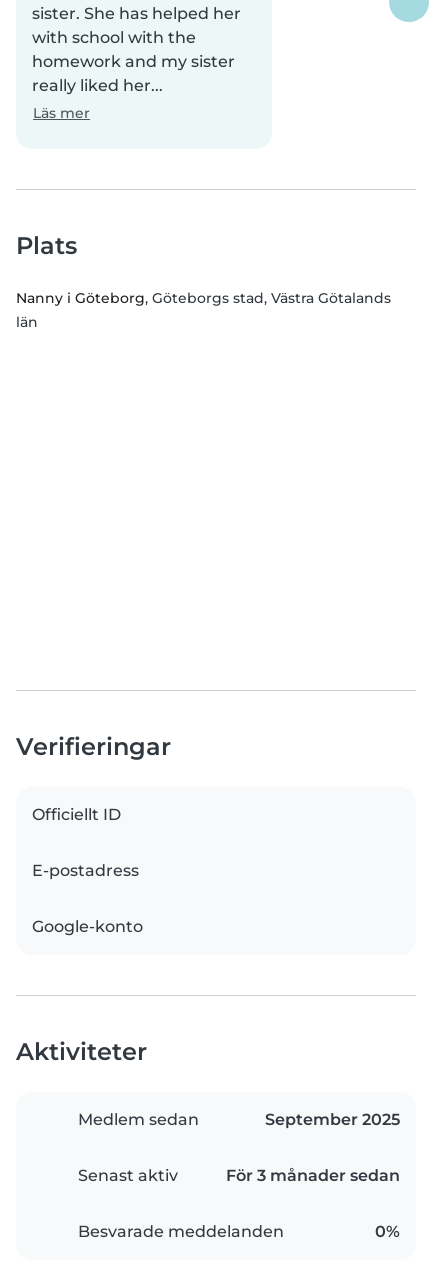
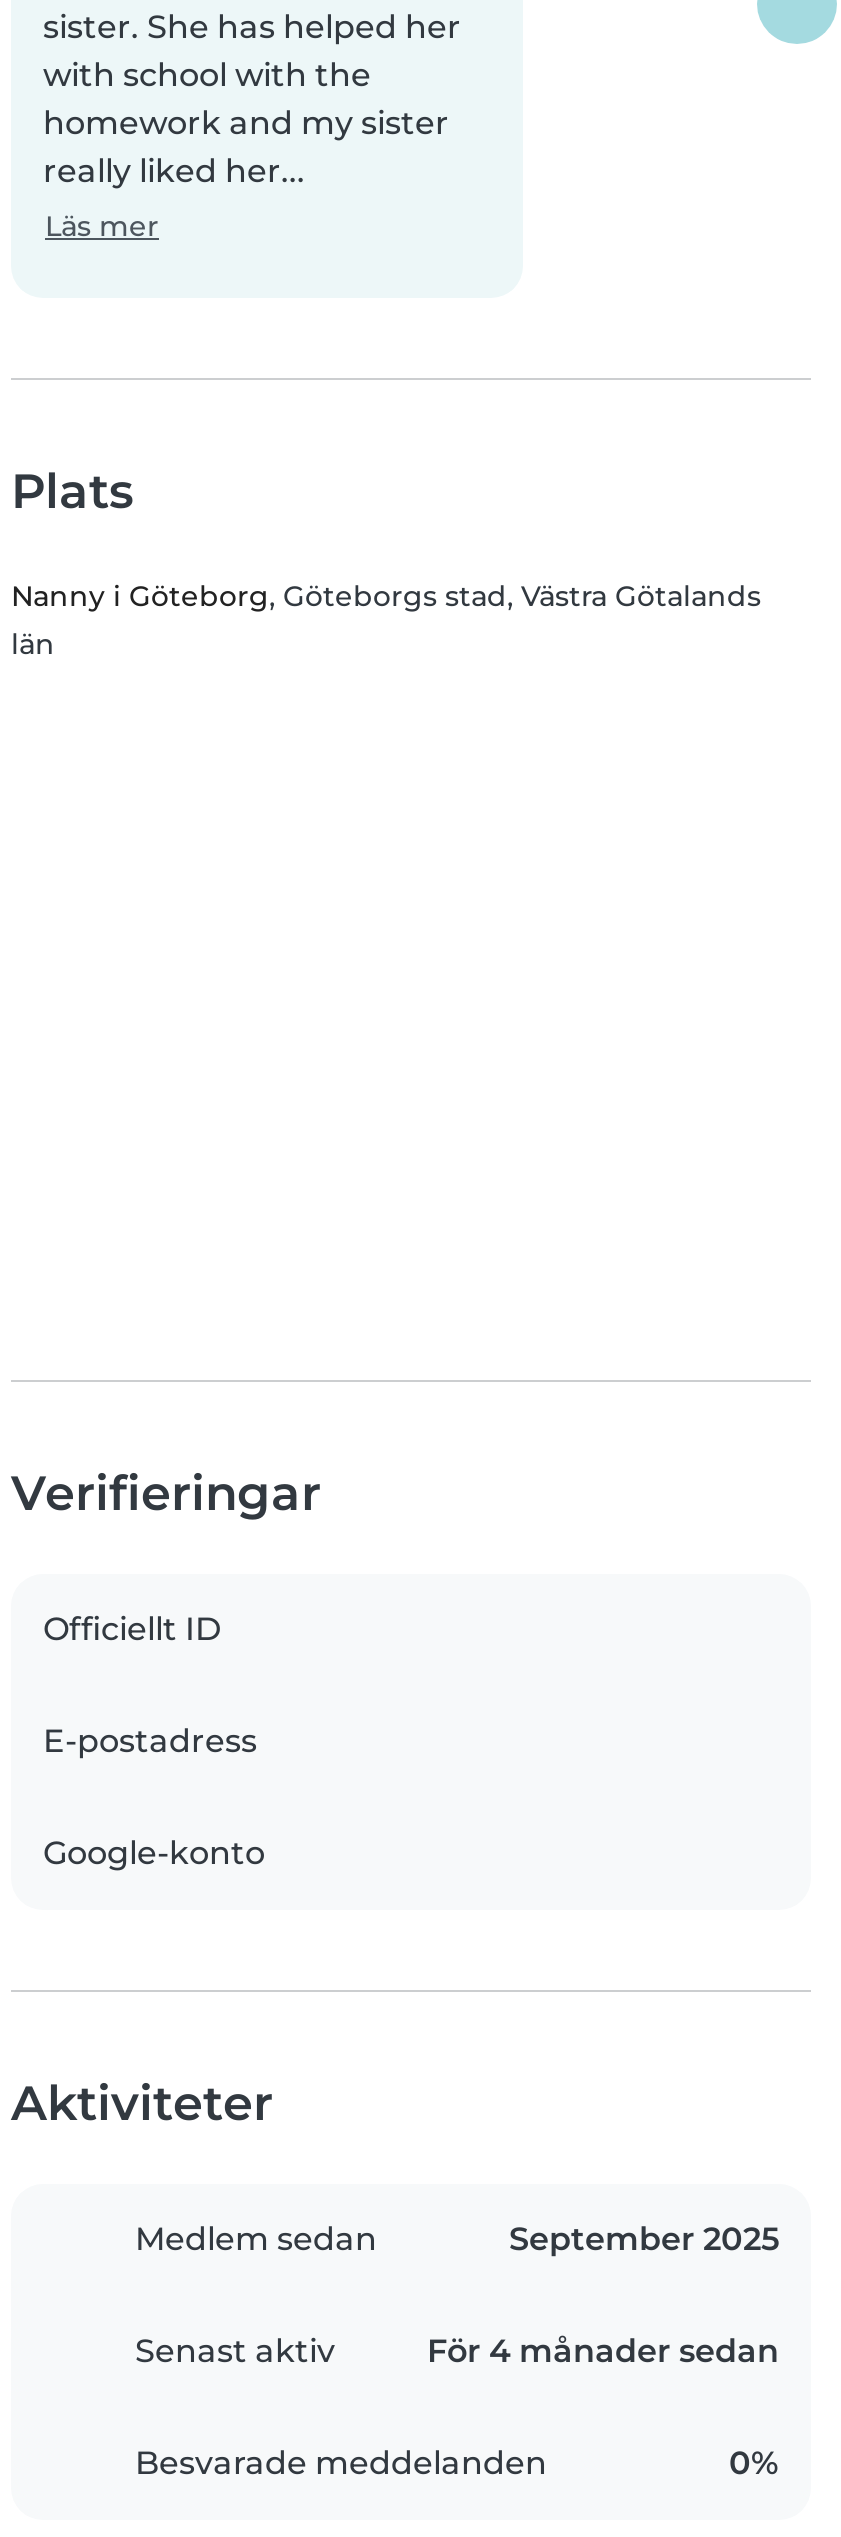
[226,1166,400,1185] För 3 månader sedan -> [427,2332,779,2370] För 4 månader sedan

